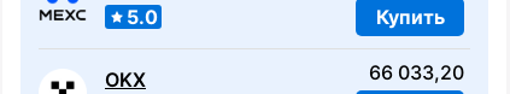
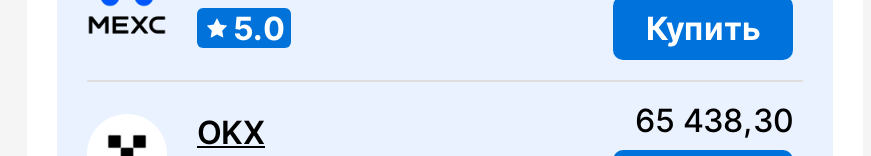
[369,60,464,84] 66 033,20 -> [635,99,793,139] 65 438,30

